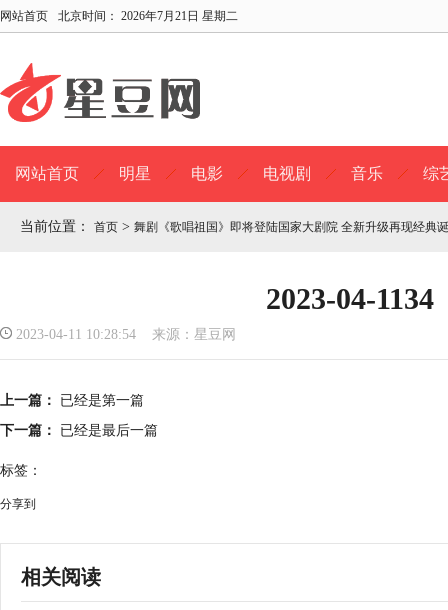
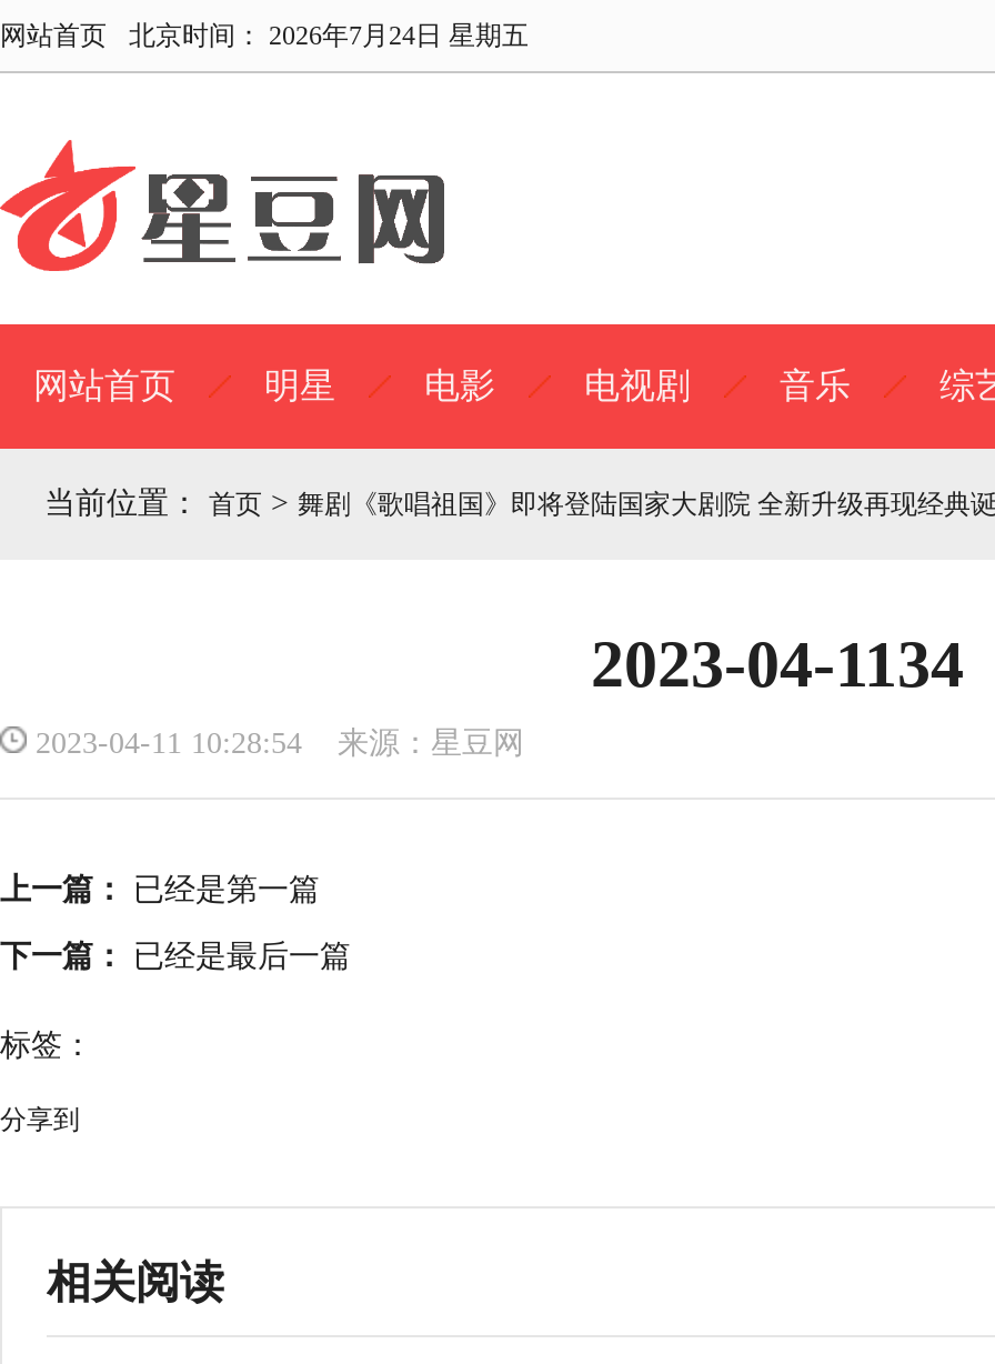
[58,9,238,23] 北京时间：2026年7月21日 星期二 -> [129,20,529,51] 北京时间：2026年7月24日 星期五

